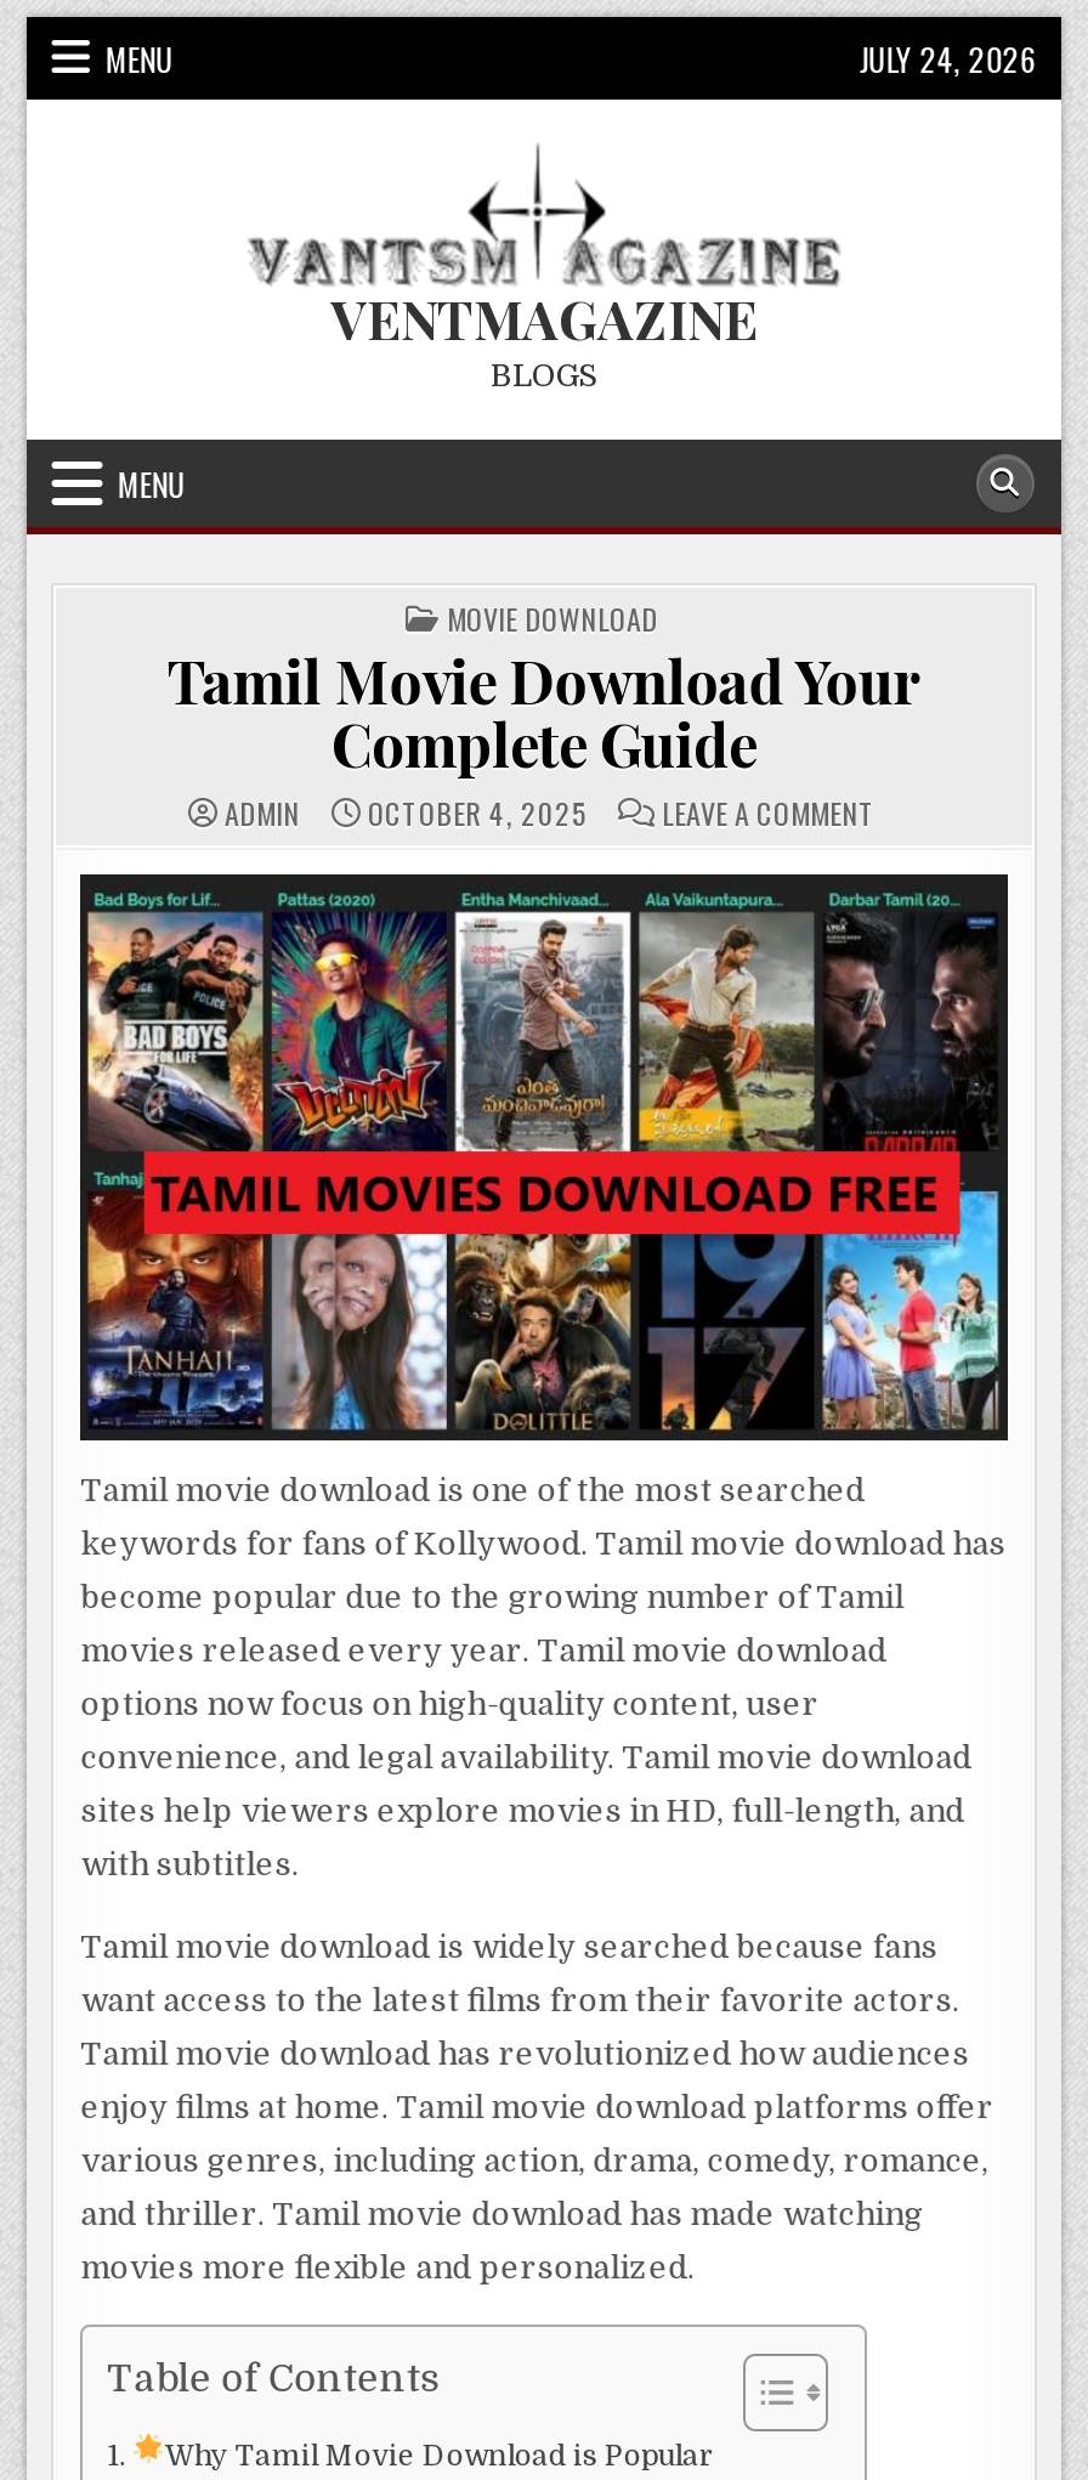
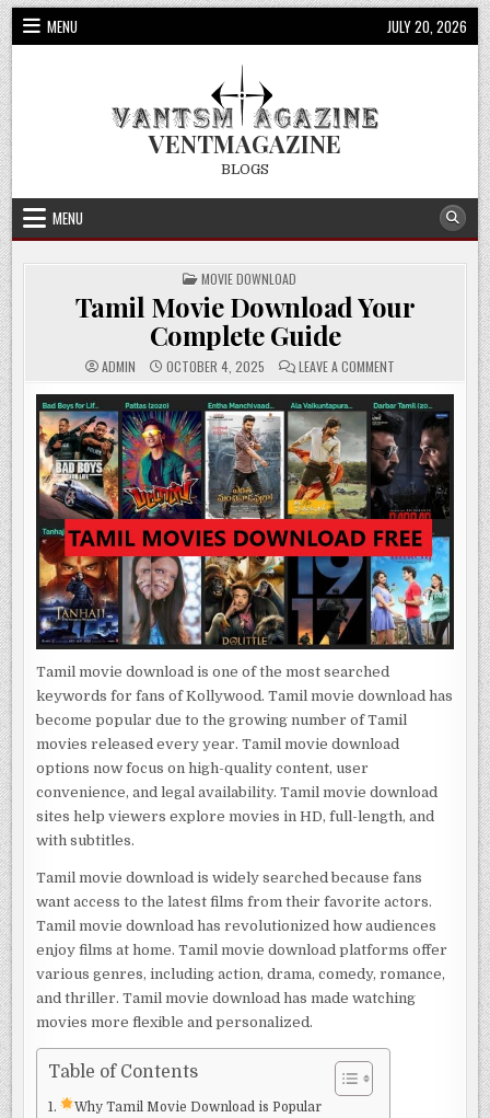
[859,34,1037,83] JULY 24, 2026 -> [387,15,467,37] JULY 20, 2026

